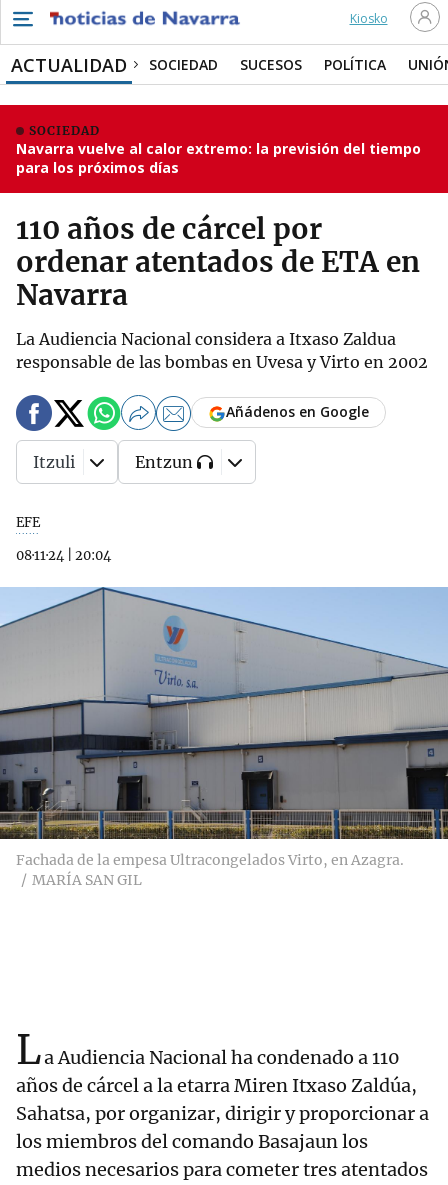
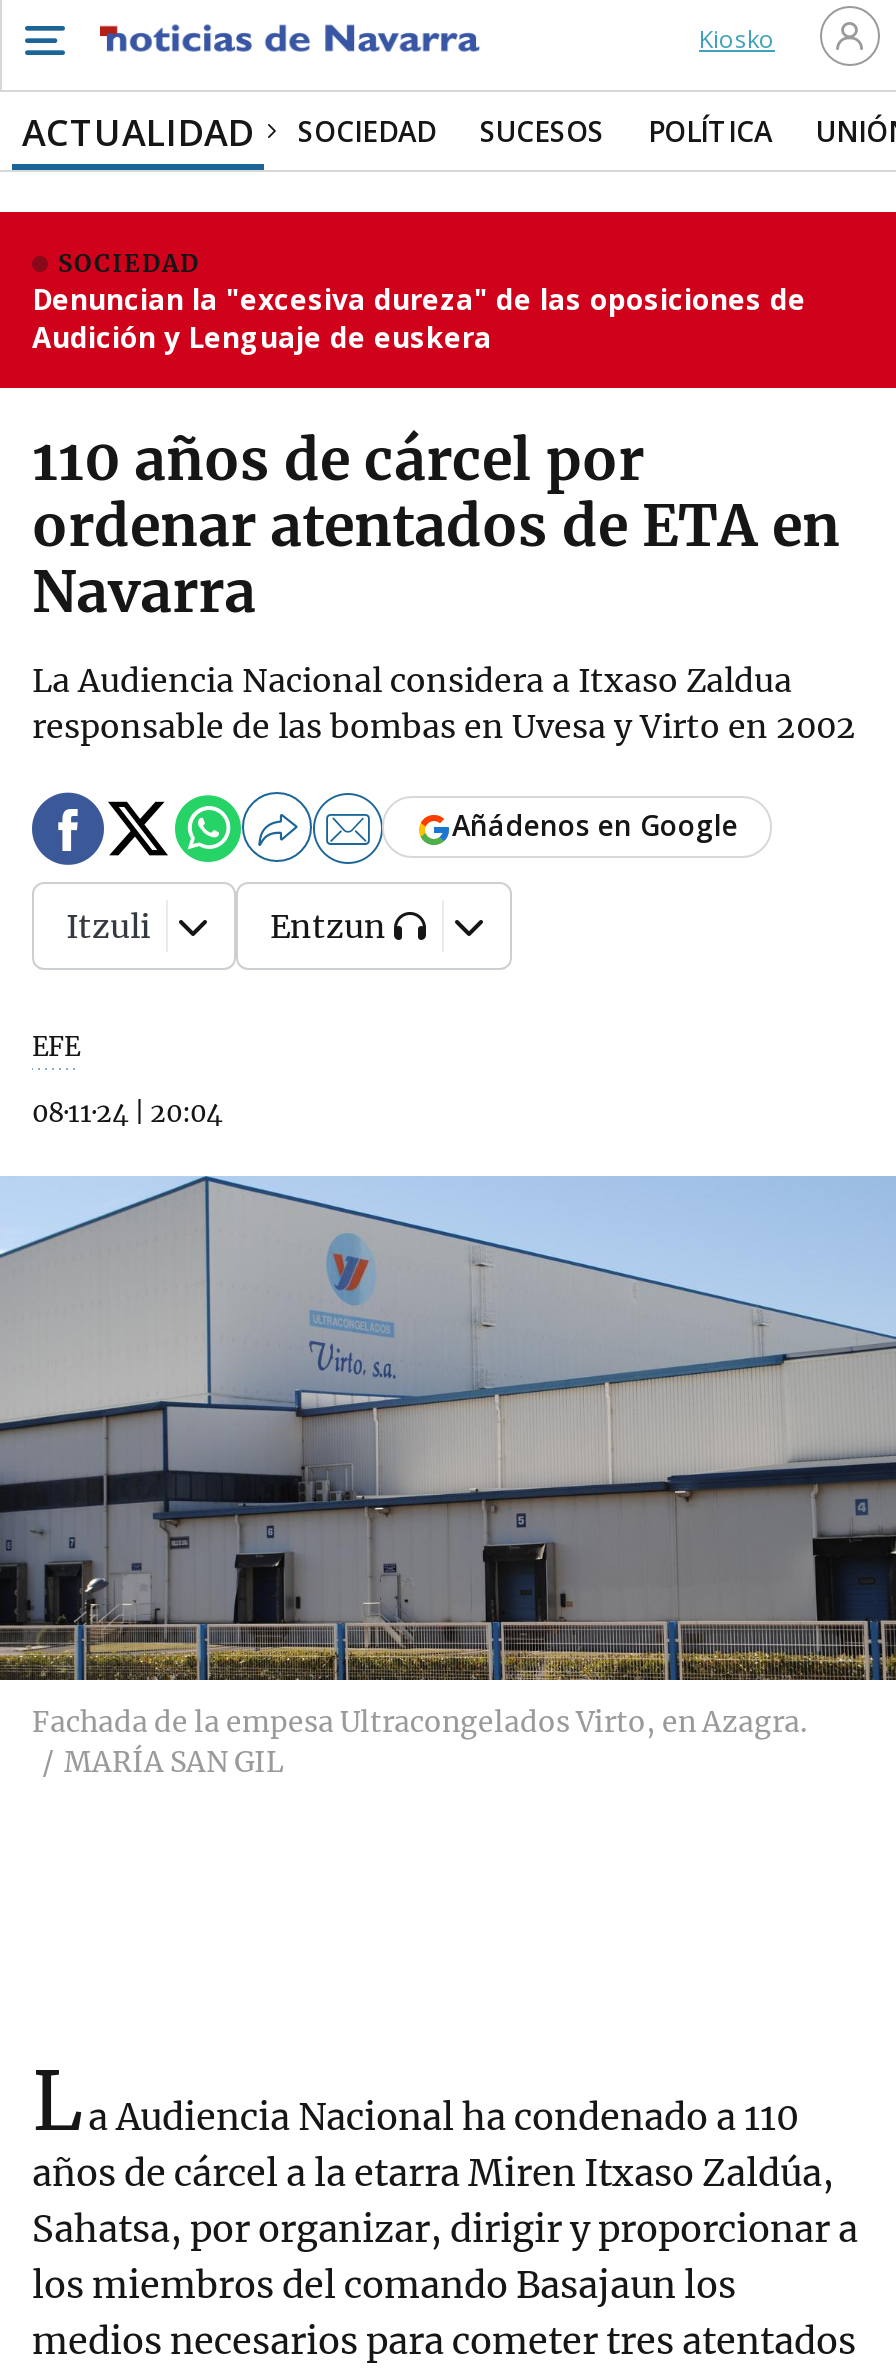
[16,139,421,177] Navarra vuelve al calor extremo: la previsión del tiempo | para los próximos días -> [32,280,806,356] Denuncian la "excesiva dureza" de las oposiciones de | Audición y Lenguaje de euskera

